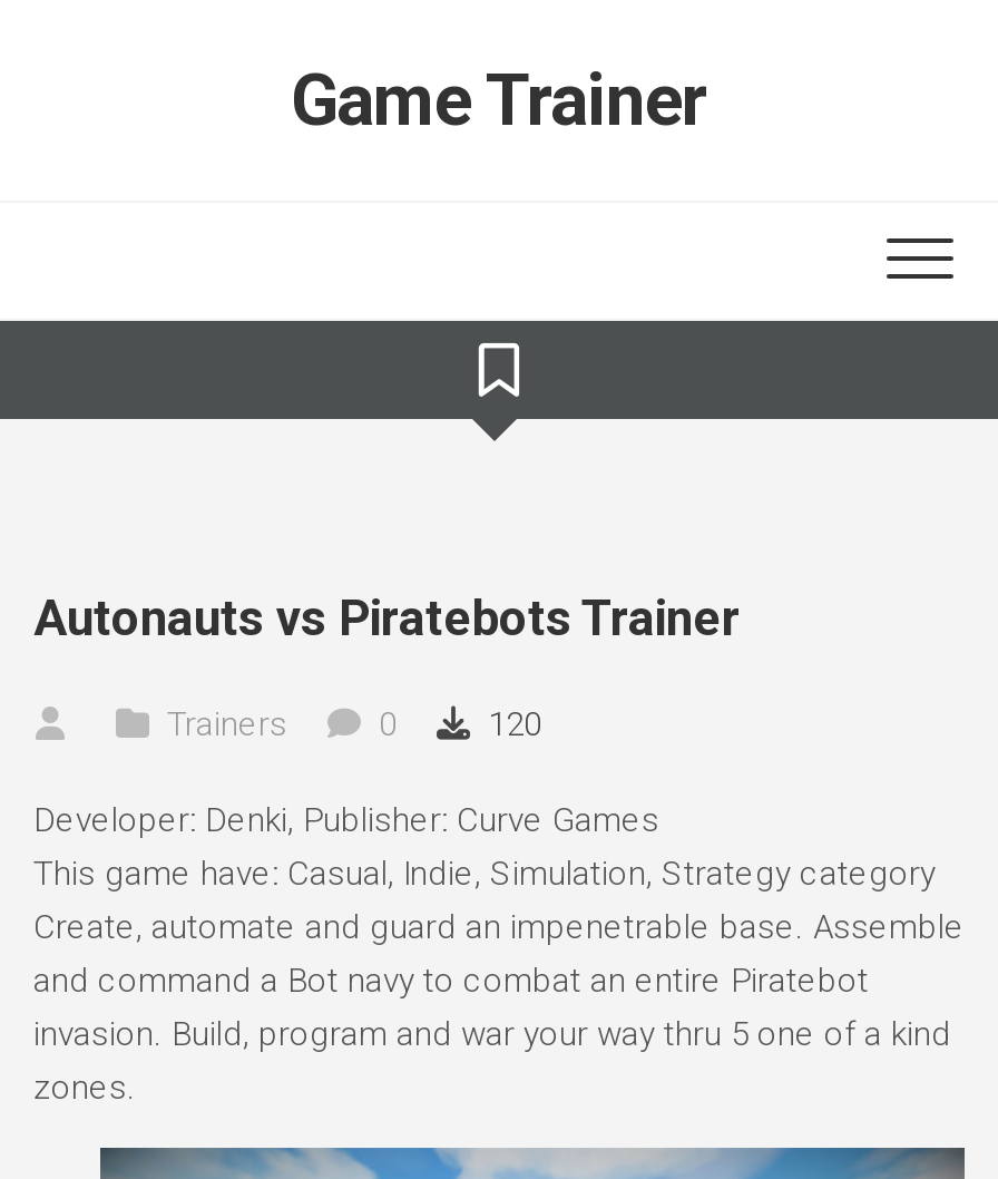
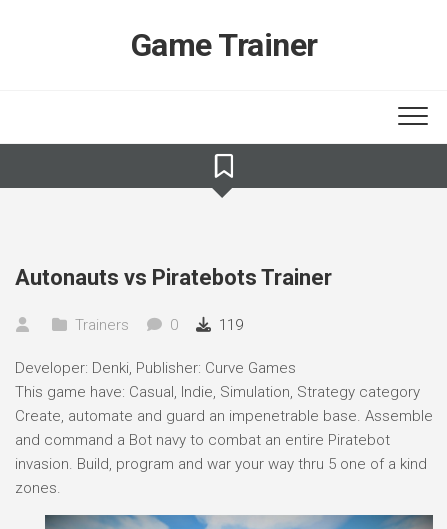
[479,704,541,744] 120 -> [215,316,243,334] 119

